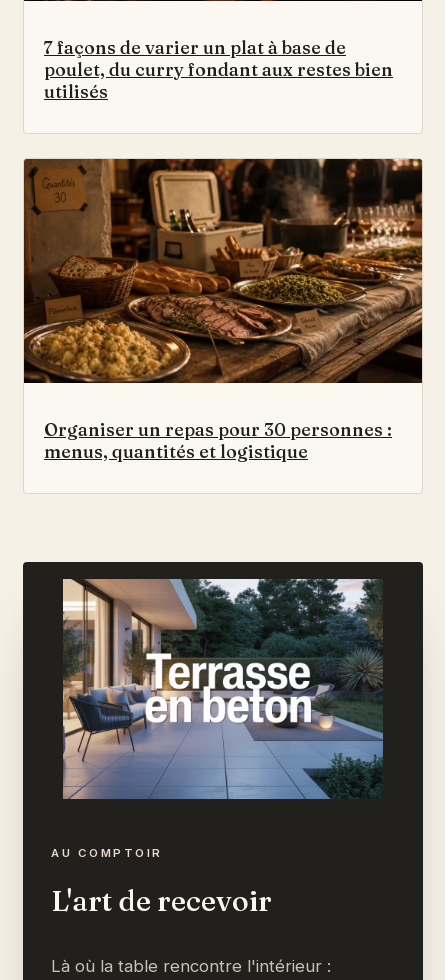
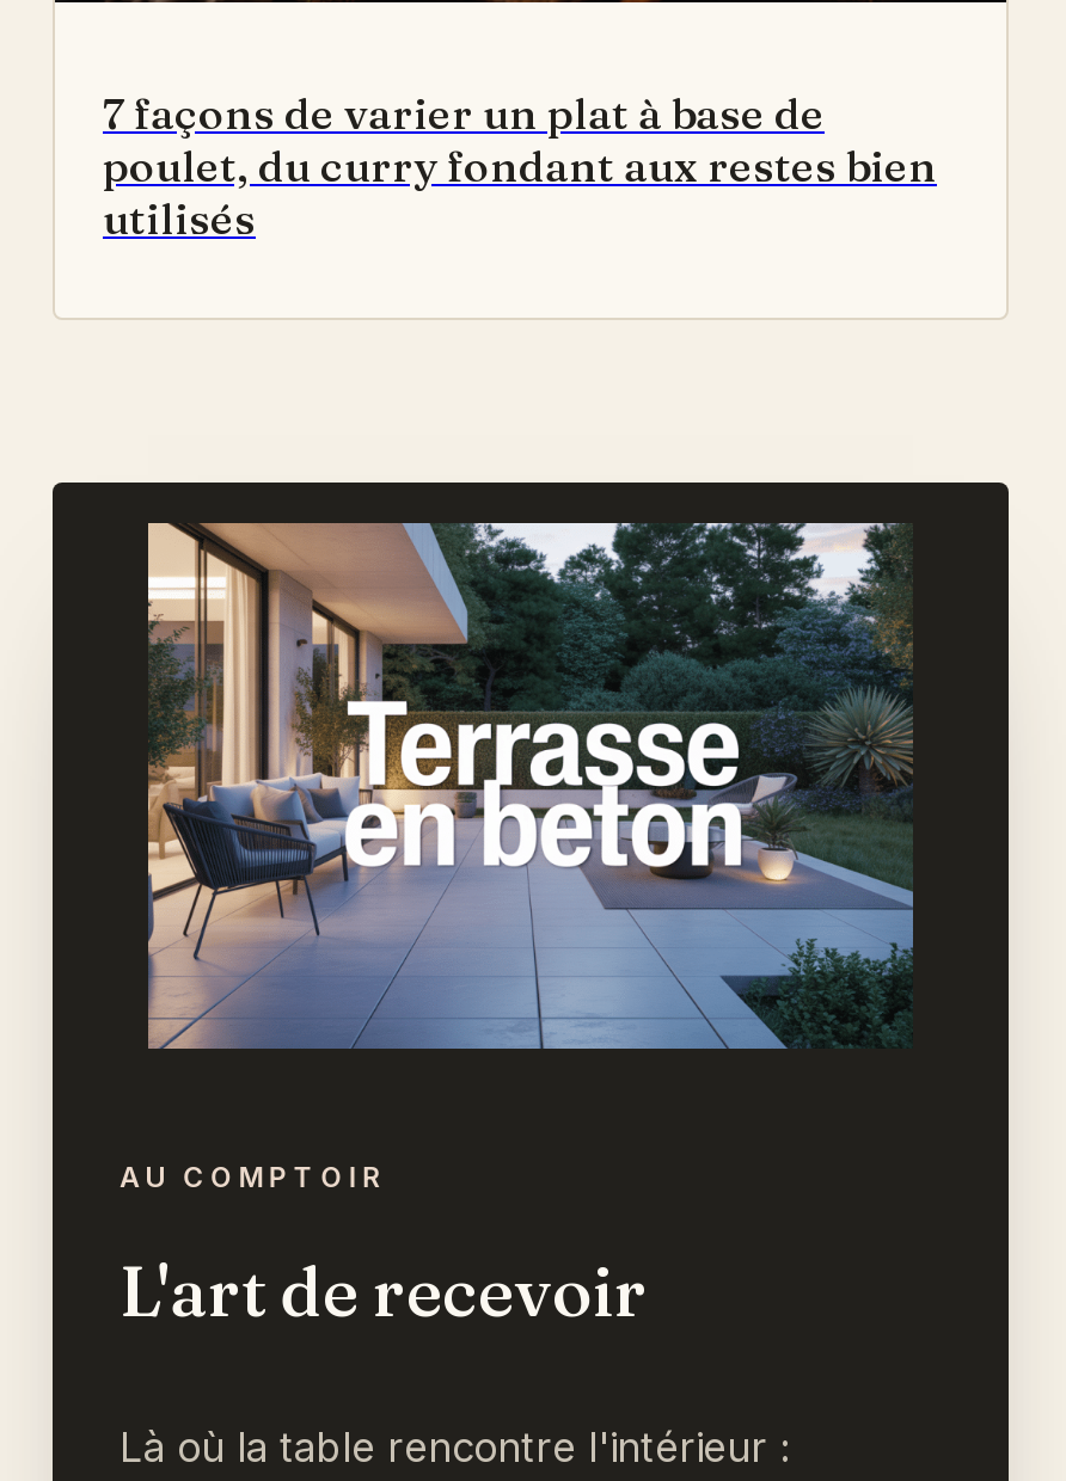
[24,158,423,463] [image] | Organiser un repas pour 30 personnes : | menus, quantités et logistique -> none

